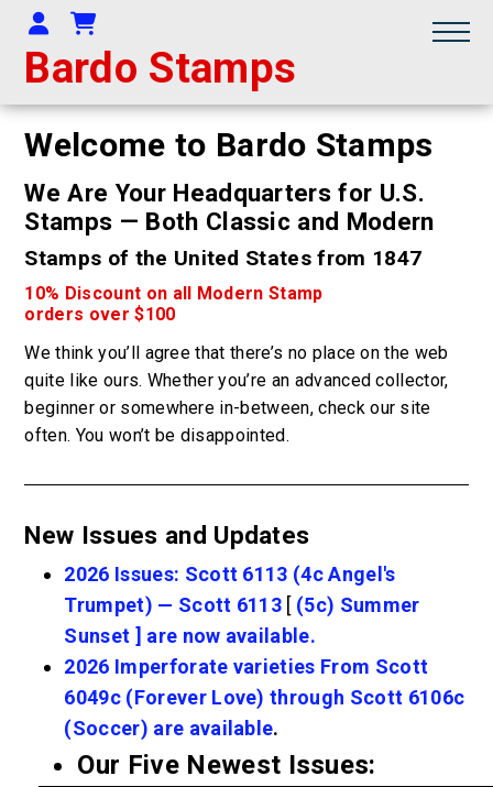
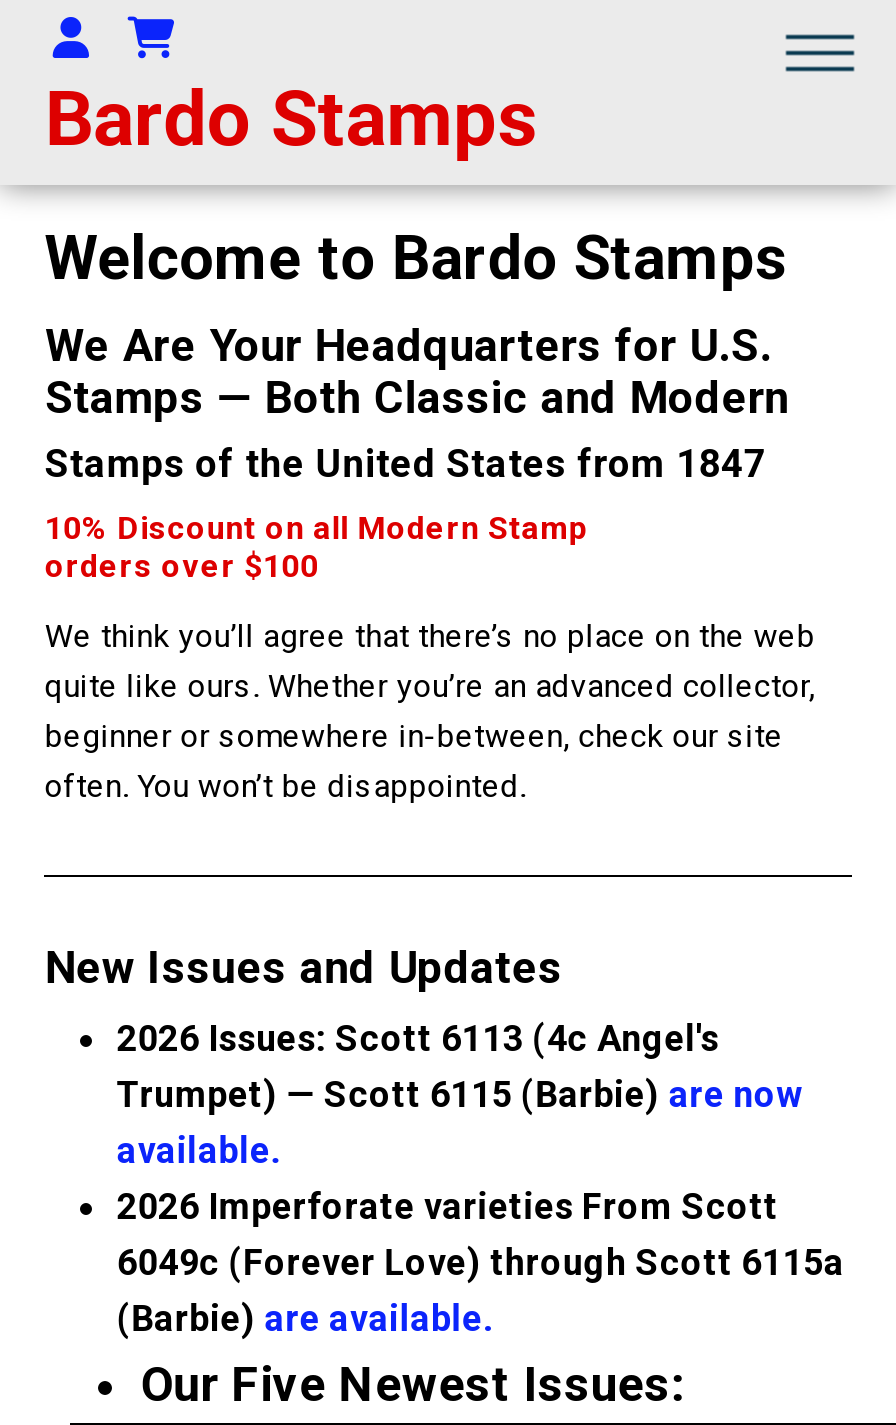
[64,593,420,647] Trumpet) — Scott 6113 [(5c) Summer | Sunset ] are now available. -> [117,1073,803,1171] Trumpet) — Scott 6115 (Barbie) are now | available.
[64,686,465,709] 6049c (Forever Love) through Scott 6106c -> [117,1241,844,1283] 6049c (Forever Love) through Scott 6115a
[64,717,279,740] (Soccer) are available. -> [117,1297,494,1339] (Barbie) are available.

